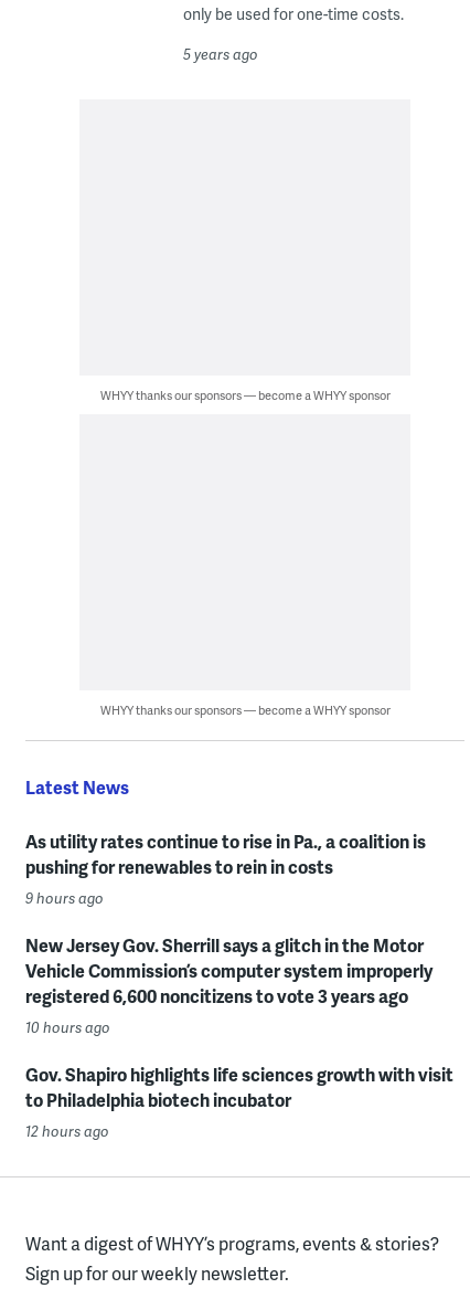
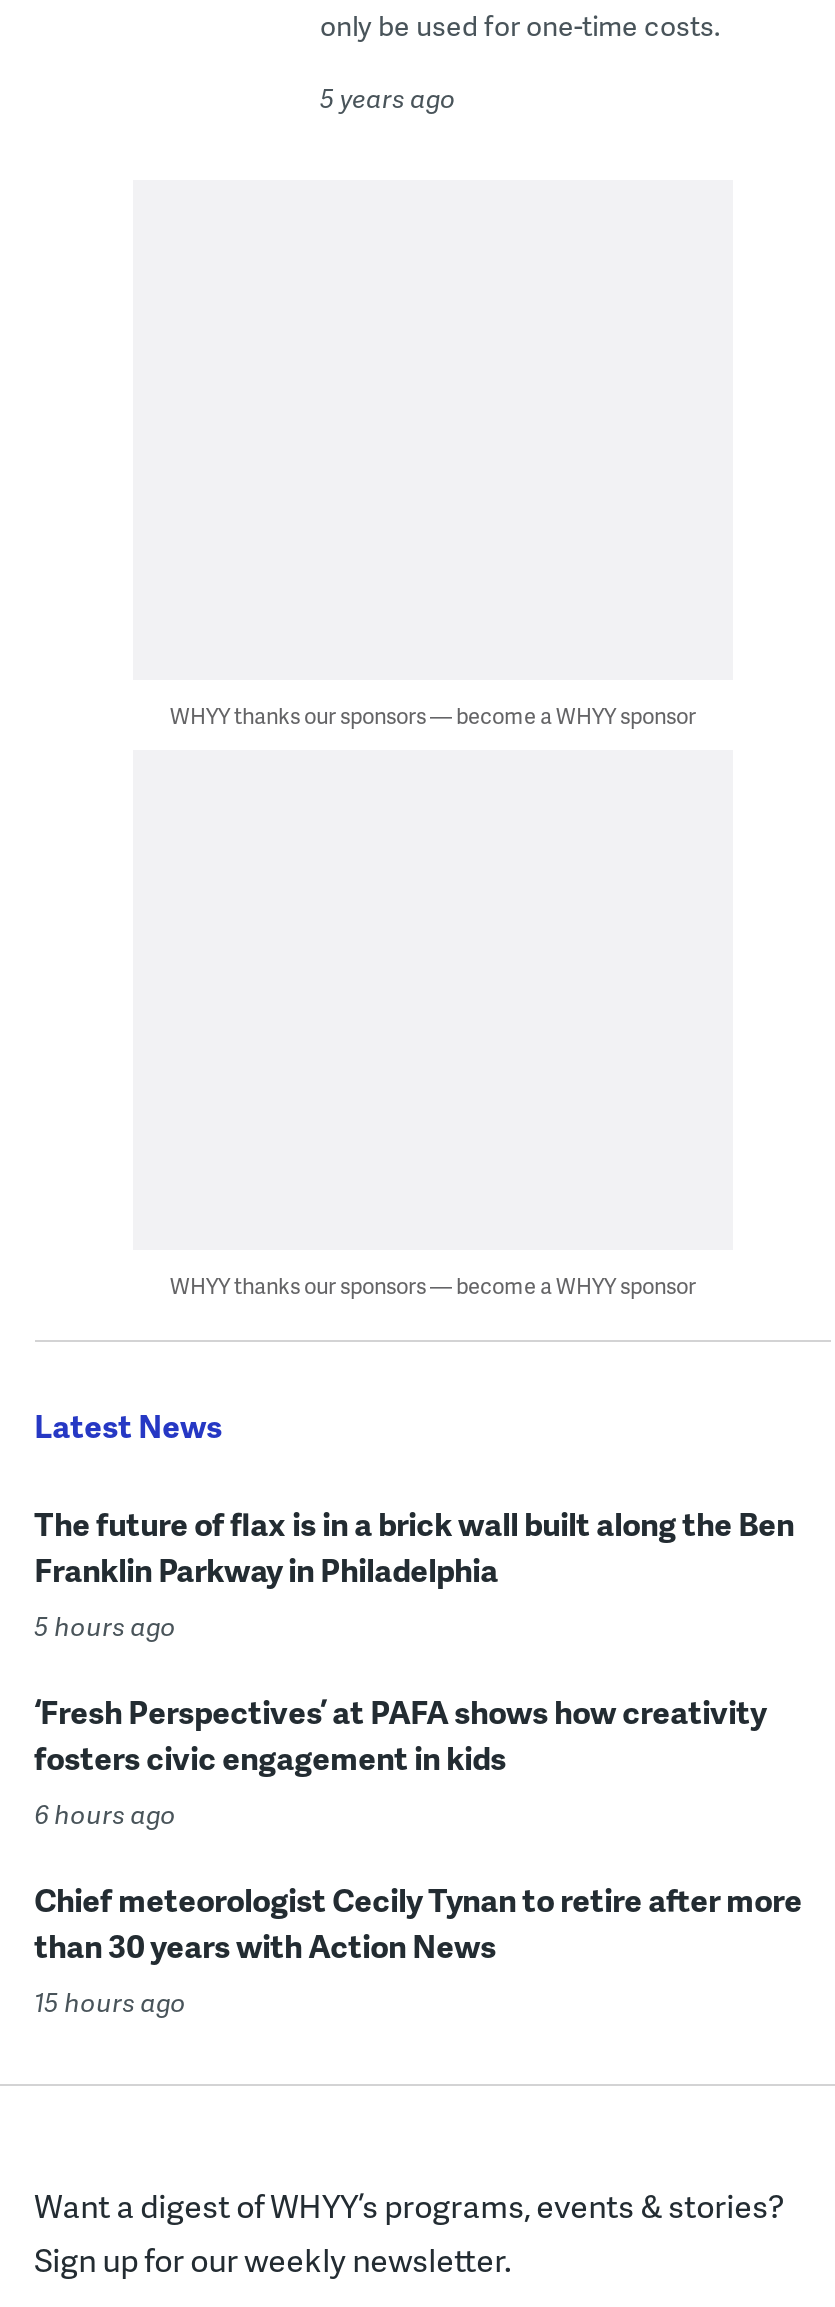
[25,829,425,908] As utility rates continue to rise in Pa., a coalition is | pushing for renewables to rein in costs | 9 hours ago -> [34,1500,794,1644] The future of flax is in a brick wall built along the Ben | Franklin Parkway in Philadelphia | 5 hours ago
[25,932,432,1037] New Jersey Gov. Sherrill says a glitch in the Motor | Vehicle Commission’s computer system improperly | registered 6,600 noncitizens to vote 3 years ago | 10 hours ago -> [34,1688,766,1832] ‘Fresh Perspectives’ at PAFA shows how creativity | fosters civic engagement in kids | 6 hours ago
[25,1062,453,1141] Gov. Shapiro highlights life sciences growth with visit | to Philadelphia biotech incubator | 12 hours ago -> [34,1876,802,2020] Chief meteorologist Cecily Tynan to retire after more | than 30 years with Action News | 15 hours ago

